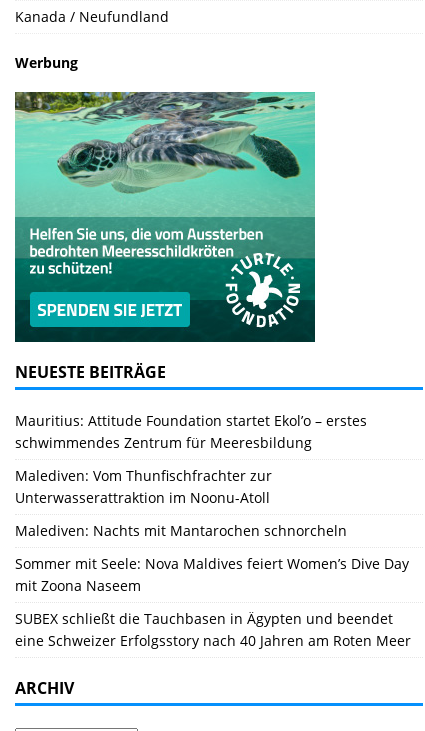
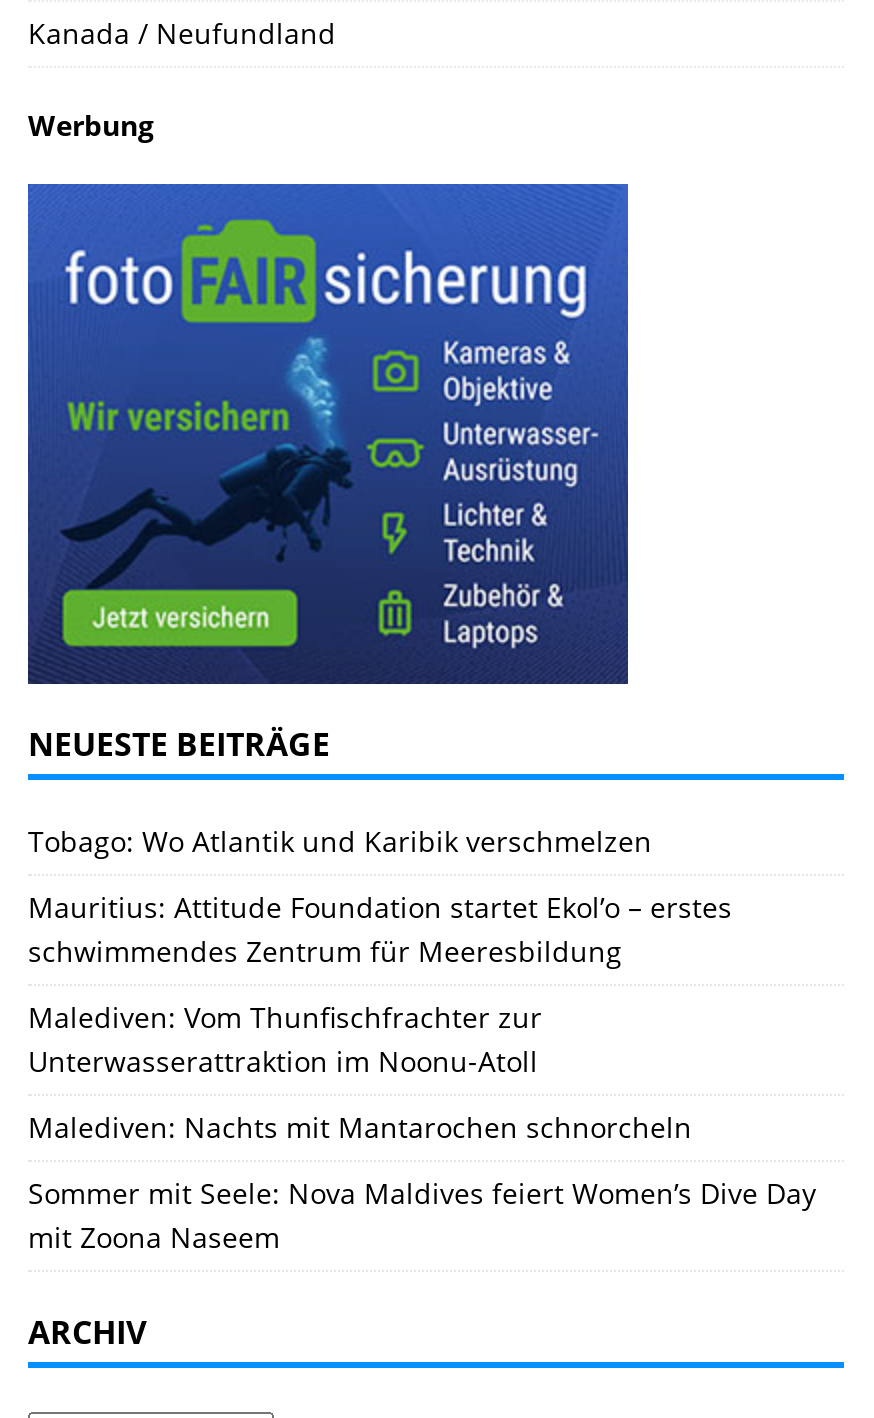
[14,91,316,342] [image] -> [26,182,630,684] [image]
none -> [28,822,652,860] Tobago: Wo Atlantik und Karibik verschmelzen
moved [15,411,409,595] -> [28,888,816,1256]: Mauritius: Attitude Foundation startet Ekol’o – erstes | schwimmendes Zentrum für Meeresbildung | Malediven: Vom Thunfischfrachter zur | Unterwasserattraktion im Noonu-Atoll | Malediven: Nachts mit Mantarochen schnorcheln | Sommer mit Seele: Nova Maldives feiert Women’s Dive Day | mit Zoona Naseem
[15,609,411,650] SUBEX schließt die Tauchbasen in Ägypten und beendet | eine Schweizer Erfolgsstory nach 40 Jahren am Roten Meer -> none

